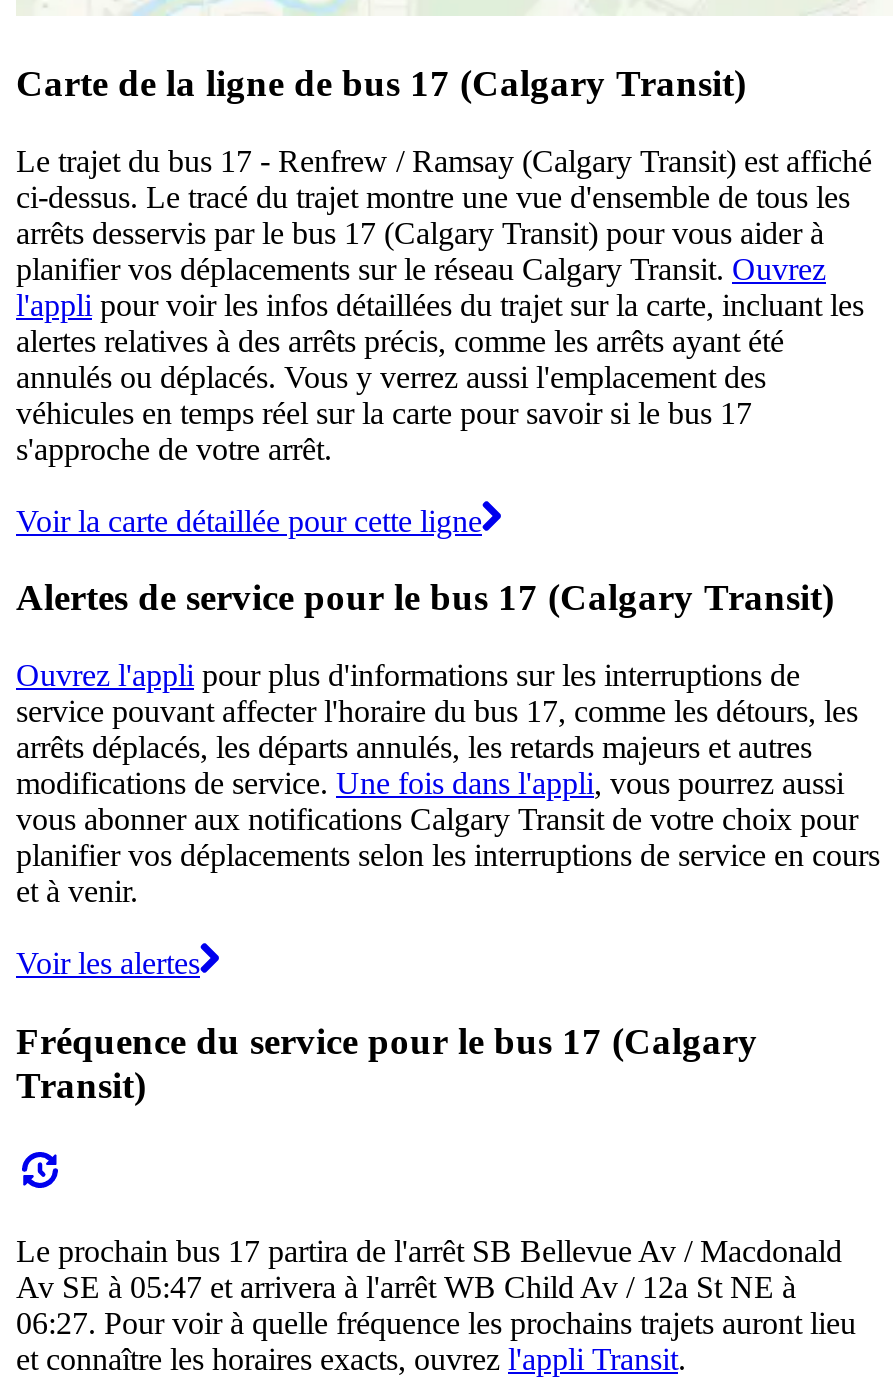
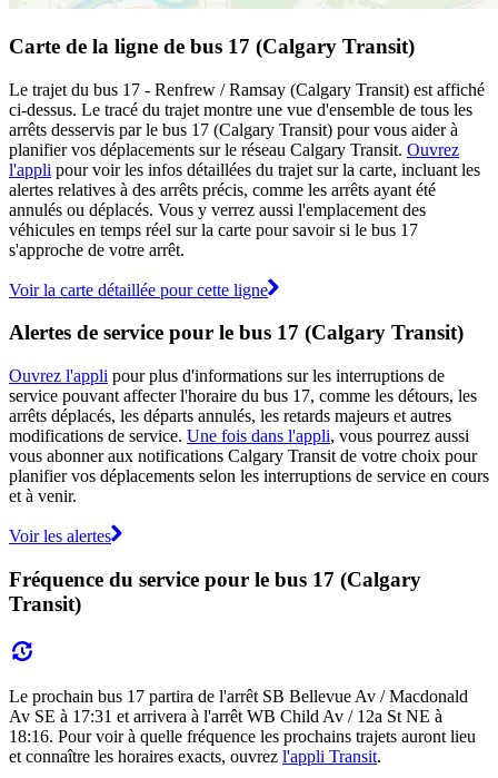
[16,1269,796,1303] Av SE à 05:47 et arrivera à l'arrêt WB Child Av / 12a St NE à -> [9,706,442,725] Av SE à 17:31 et arrivera à l'arrêt WB Child Av / 12a St NE à
[16,1305,856,1339] 06:27. Pour voir à quelle fréquence les prochains trajets auront lieu -> [9,726,476,745] 18:16. Pour voir à quelle fréquence les prochains trajets auront lieu

